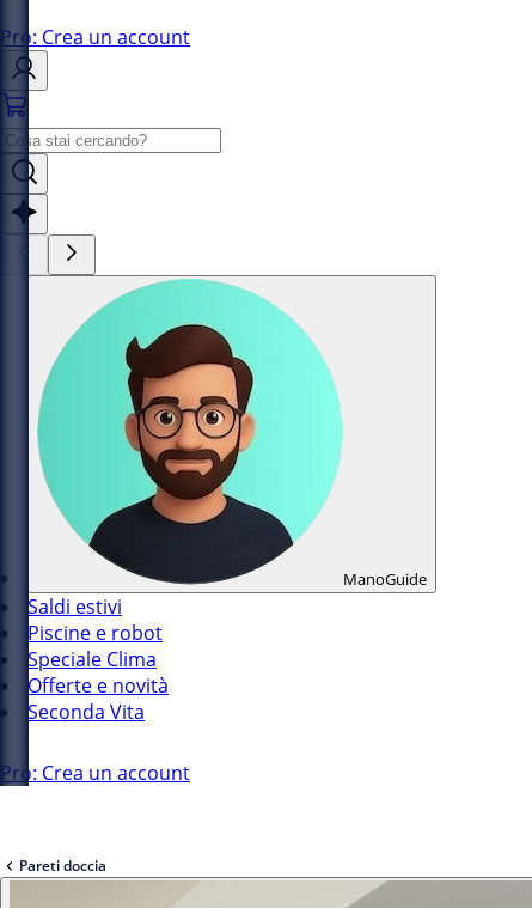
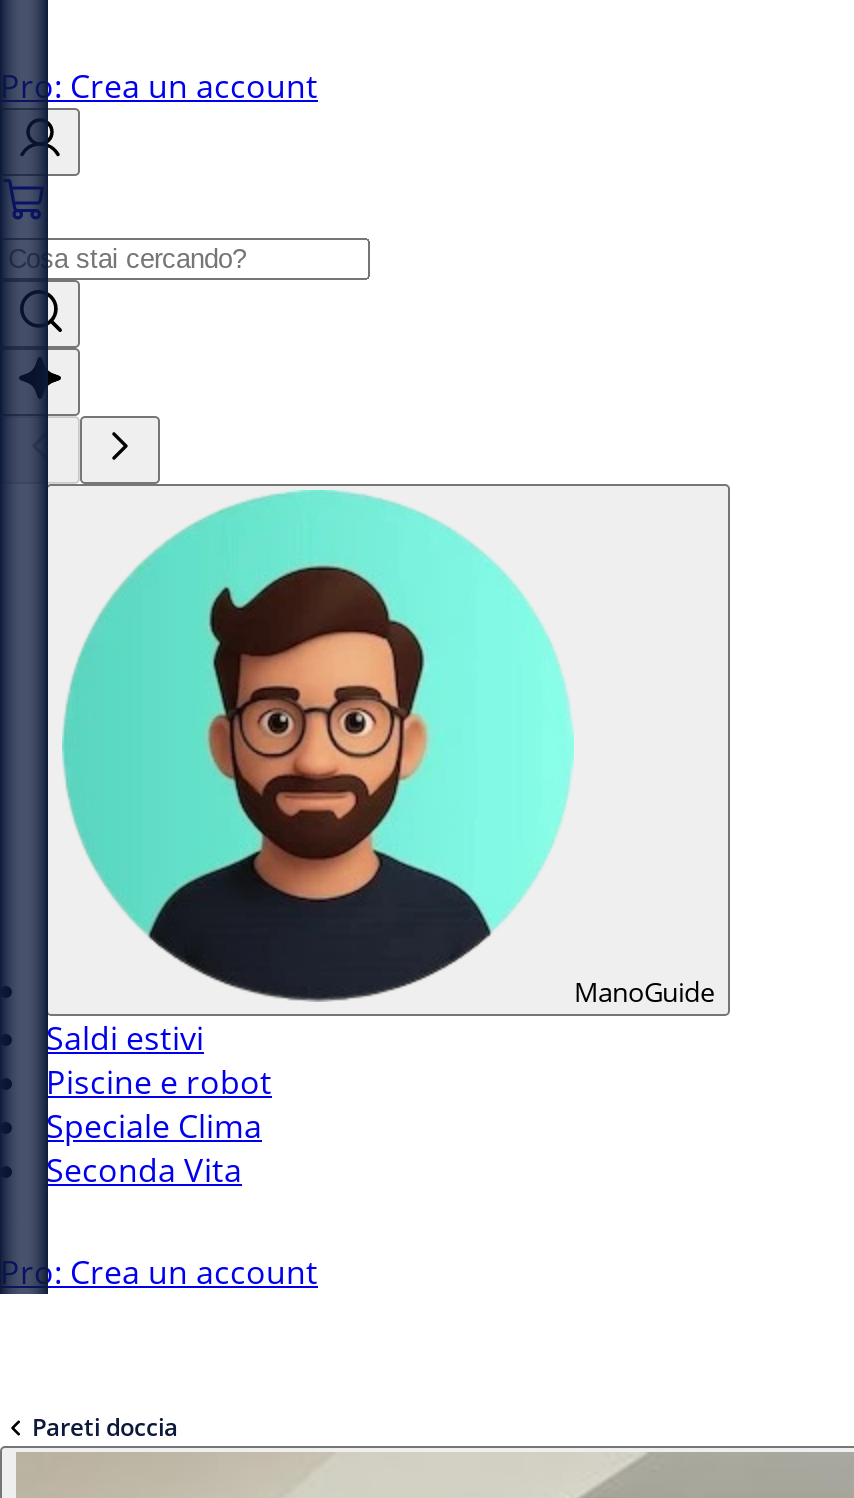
[27,672,169,699] Offerte e novità -> none

